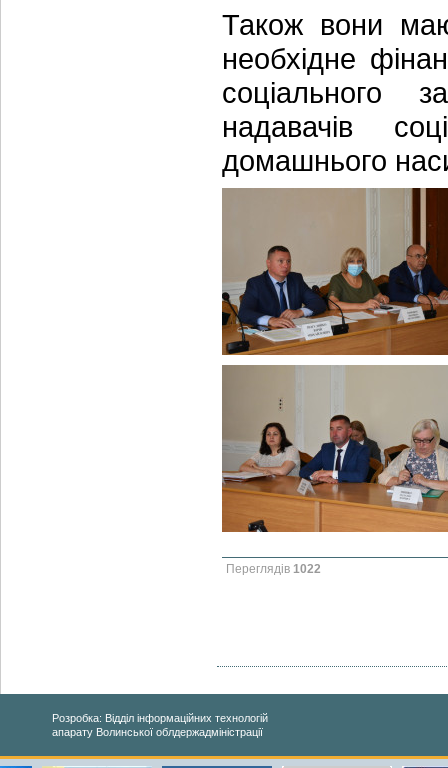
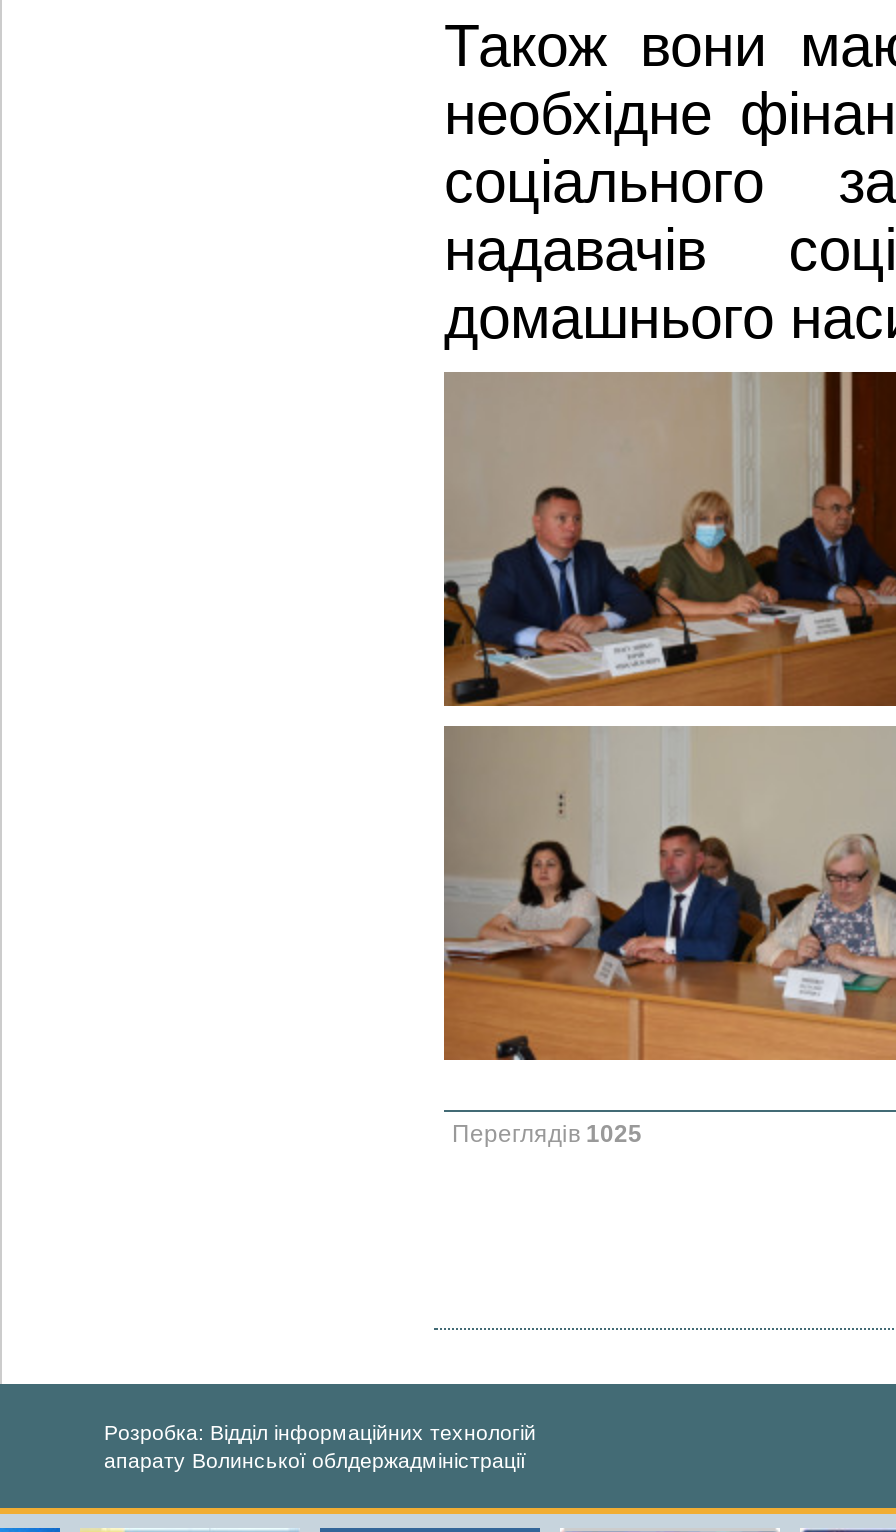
[226,562,321,576] Переглядів 1022 -> [452,1120,642,1148] Переглядів 1025

